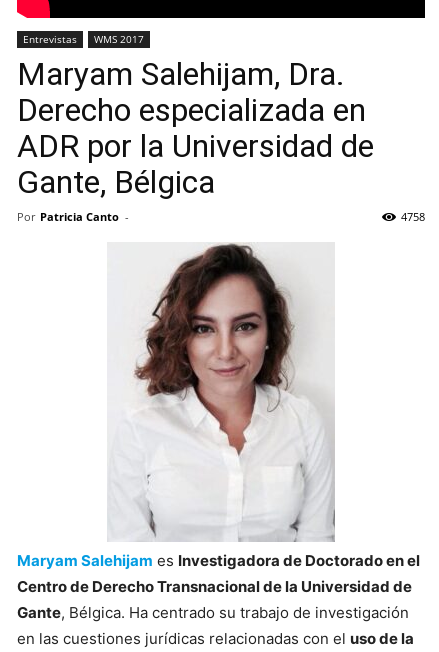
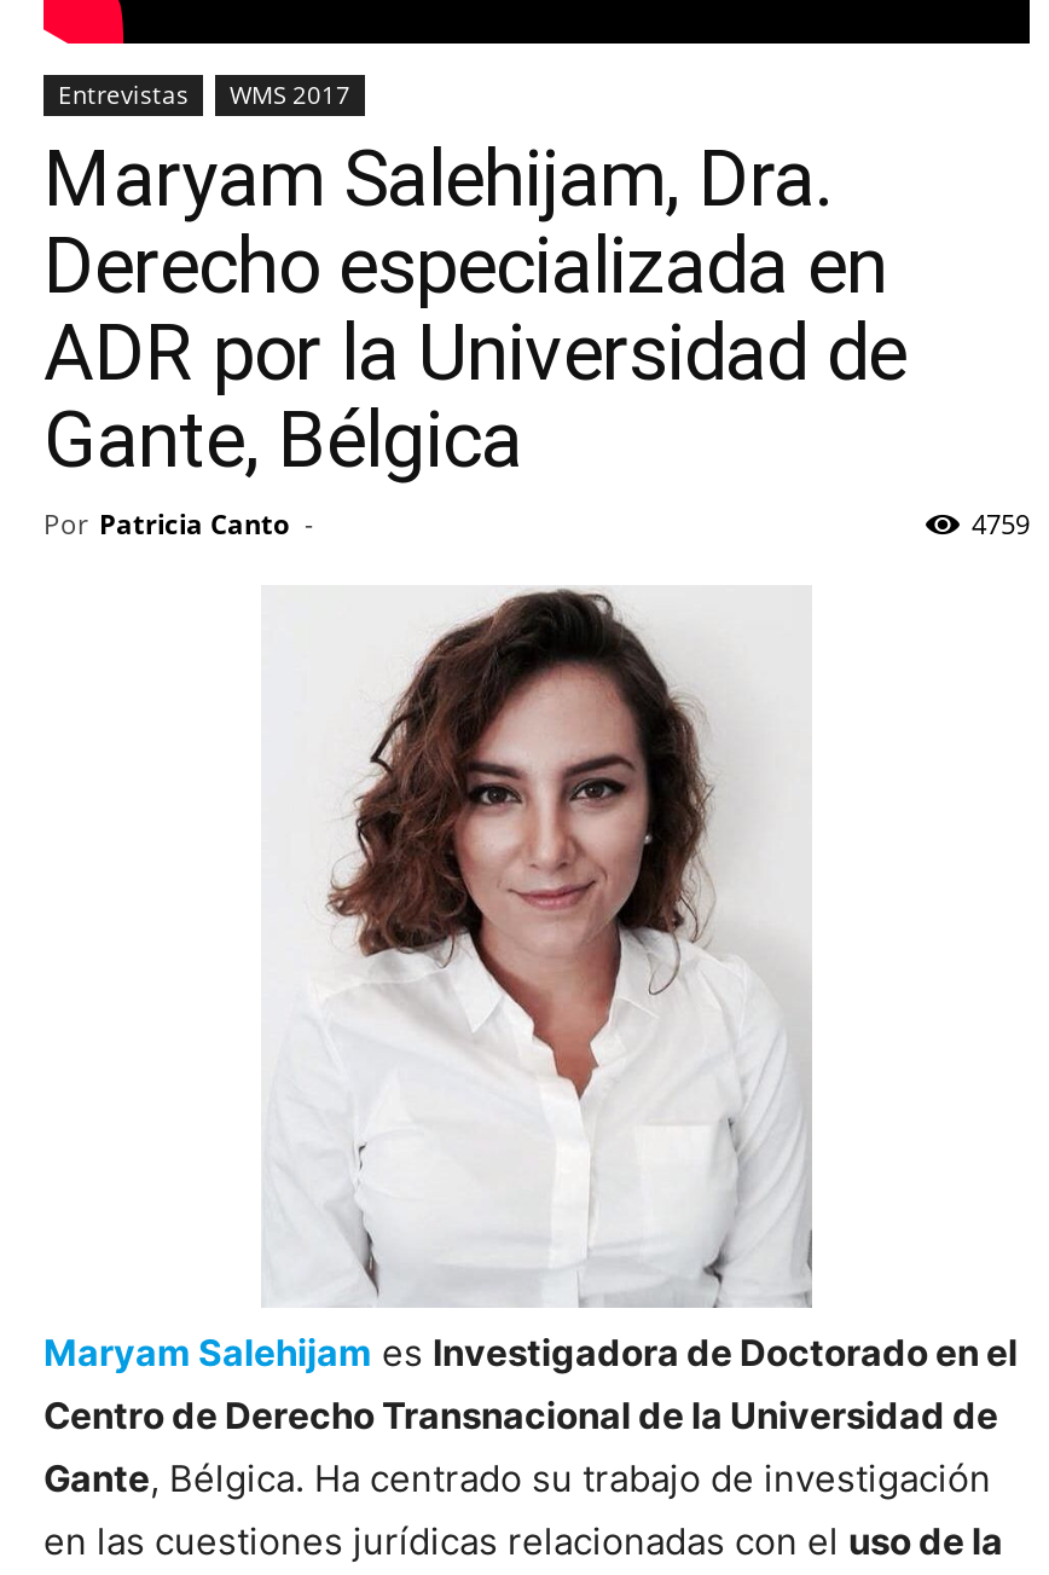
[401,208,425,223] 4758 -> [972,504,1030,540] 4759

